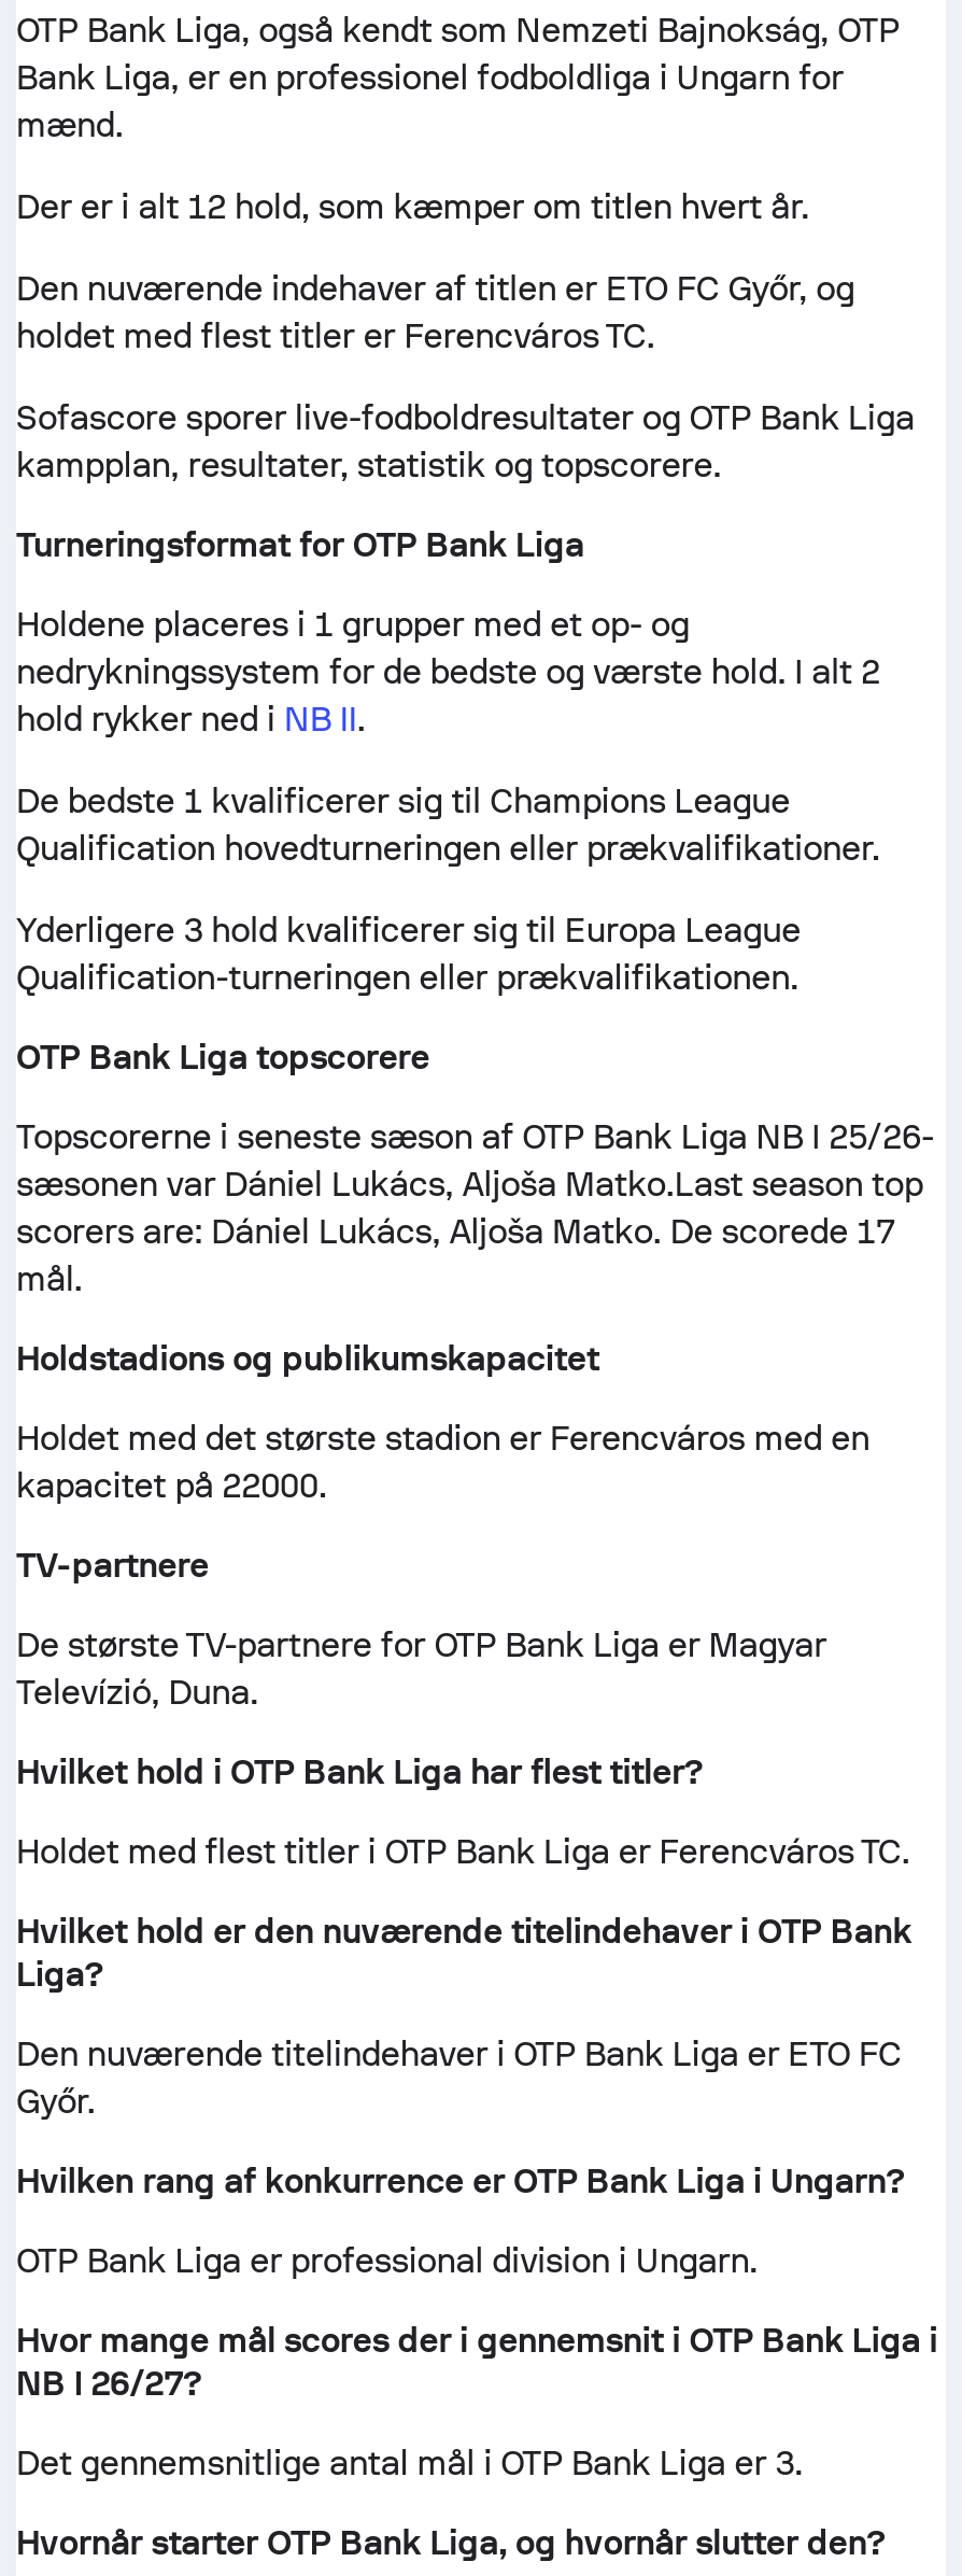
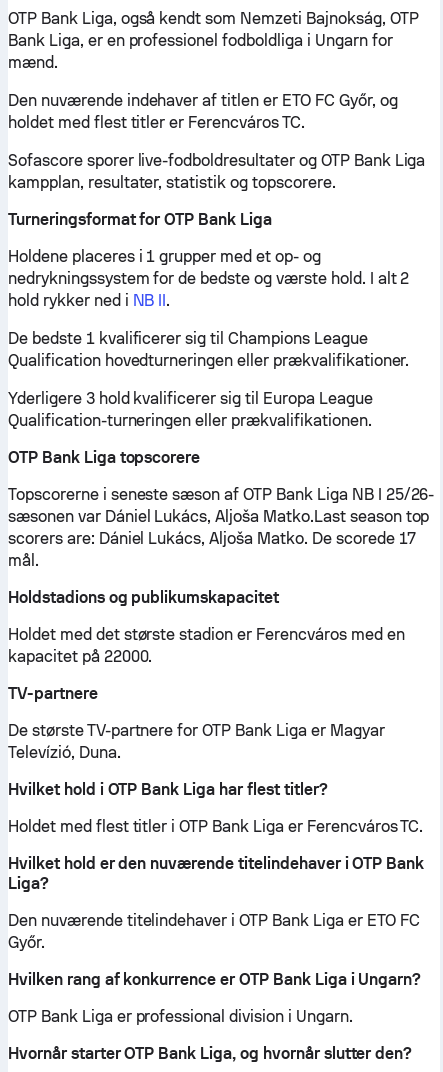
[16,186,809,227] Der er i alt 12 hold, som kæmper om titlen hvert år. -> none
[16,2320,938,2483] Hvor mange mål scores der i gennemsnit i OTP Bank Liga i | NB I 26/27? | Det gennemsnitlige antal mål i OTP Bank Liga er 3. -> none

